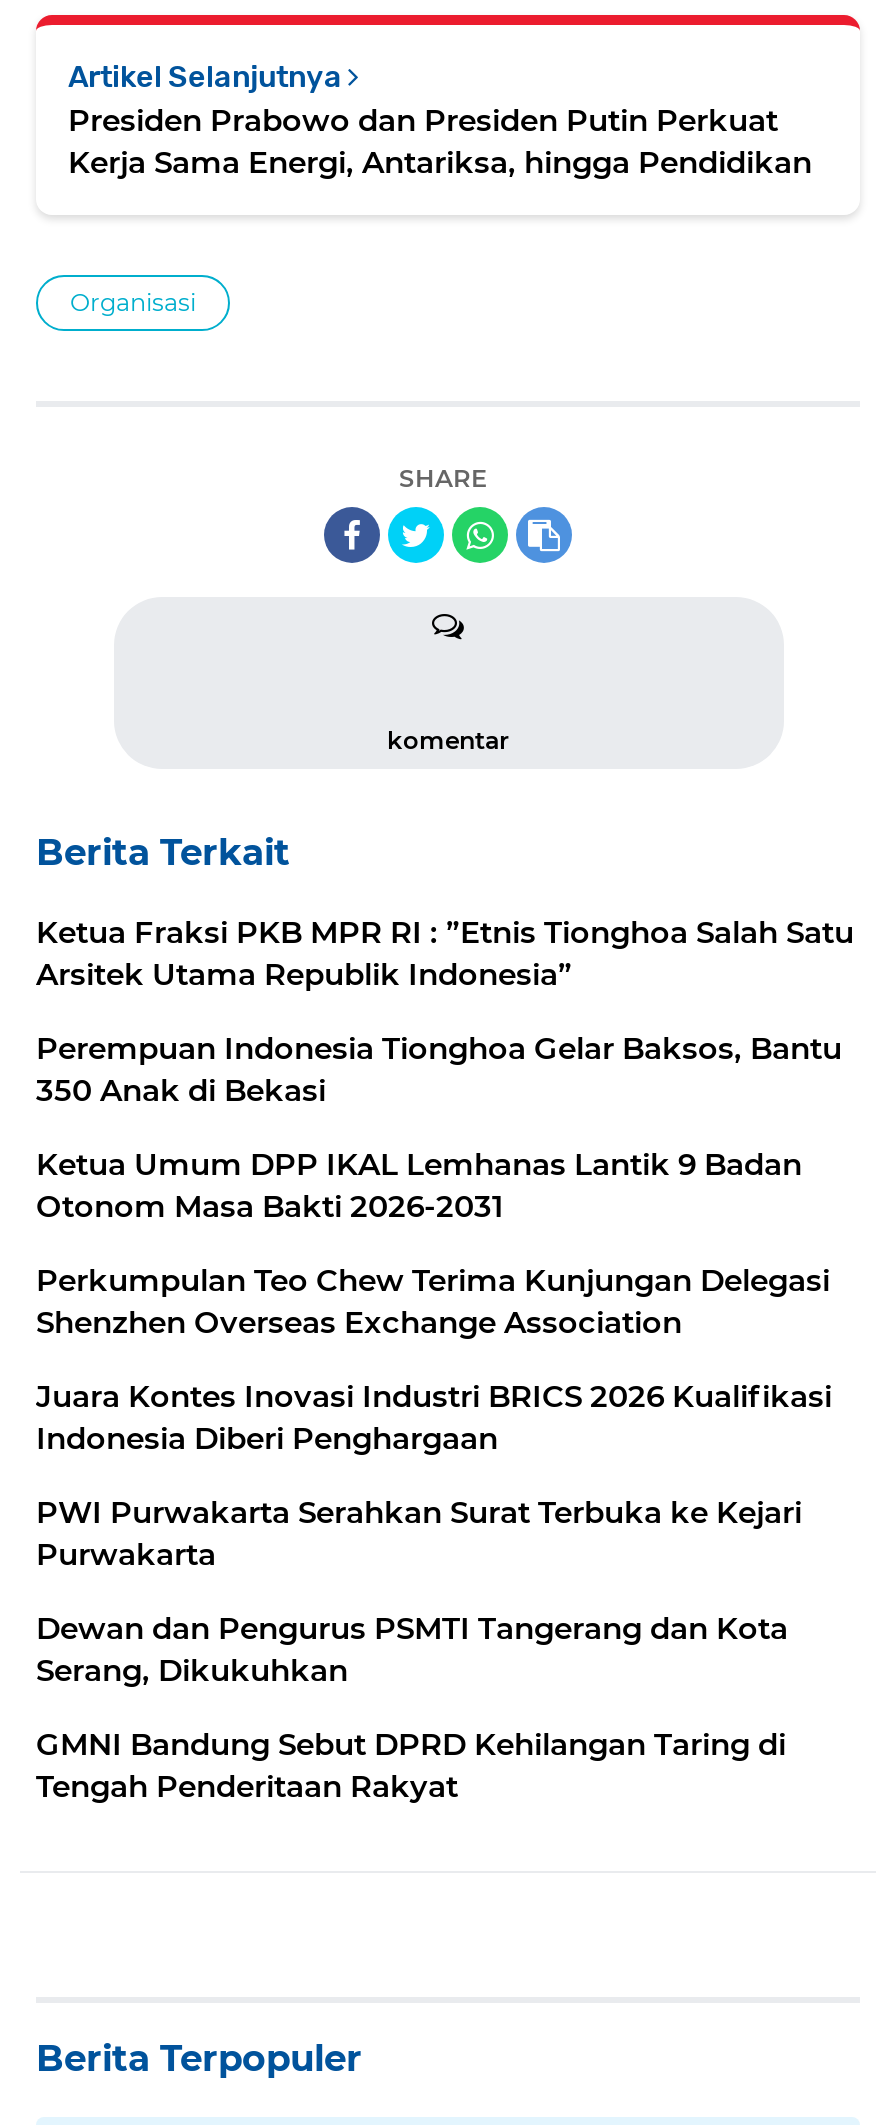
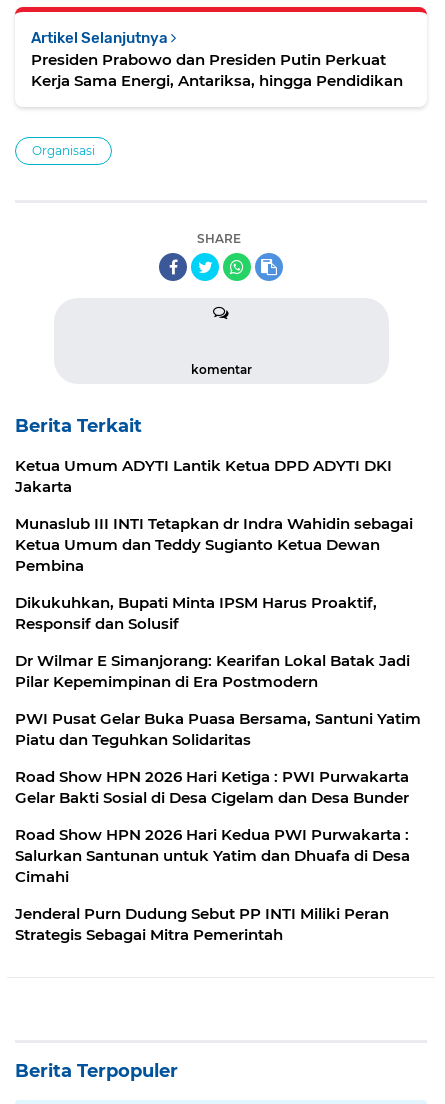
[36,913,854,993] Ketua Fraksi PKB MPR RI : ”Etnis Tionghoa Salah Satu | Arsitek Utama Republik Indonesia” -> [15,456,392,496] Ketua Umum ADYTI Lantik Ketua DPD ADYTI DKI | Jakarta
[36,1029,842,1109] Perempuan Indonesia Tionghoa Gelar Baksos, Bantu | 350 Anak di Bekasi -> [15,514,413,575] Munaslub III INTI Tetapkan dr Indra Wahidin sebagai | Ketua Umum dan Teddy Sugianto Ketua Dewan | Pembina
[36,1145,802,1225] Ketua Umum DPP IKAL Lemhanas Lantik 9 Badan | Otonom Masa Bakti 2026-2031 -> [15,593,377,633] Dikukuhkan, Bupati Minta IPSM Harus Proaktif, | Responsif dan Solusif
[36,1261,830,1341] Perkumpulan Teo Chew Terima Kunjungan Delegasi | Shenzhen Overseas Exchange Association -> [15,651,410,691] Dr Wilmar E Simanjorang: Kearifan Lokal Batak Jadi | Pilar Kepemimpinan di Era Postmodern
[36,1377,832,1457] Juara Kontes Inovasi Industri BRICS 2026 Kualifikasi | Indonesia Diberi Penghargaan -> [15,709,421,749] PWI Pusat Gelar Buka Puasa Bersama, Santuni Yatim | Piatu dan Teguhkan Solidaritas
[36,1493,802,1573] PWI Purwakarta Serahkan Surat Terbuka ke Kejari | Purwakarta -> [15,767,409,807] Road Show HPN 2026 Hari Ketiga : PWI Purwakarta | Gelar Bakti Sosial di Desa Cigelam dan Desa Bunder
[36,1609,788,1689] Dewan dan Pengurus PSMTI Tangerang dan Kota | Serang, Dikukuhkan -> [15,825,410,886] Road Show HPN 2026 Hari Kedua PWI Purwakarta : | Salurkan Santunan untuk Yatim dan Dhuafa di Desa | Cimahi
[36,1725,786,1805] GMNI Bandung Sebut DPRD Kehilangan Taring di | Tengah Penderitaan Rakyat -> [15,904,389,944] Jenderal Purn Dudung Sebut PP INTI Miliki Peran | Strategis Sebagai Mitra Pemerintah

